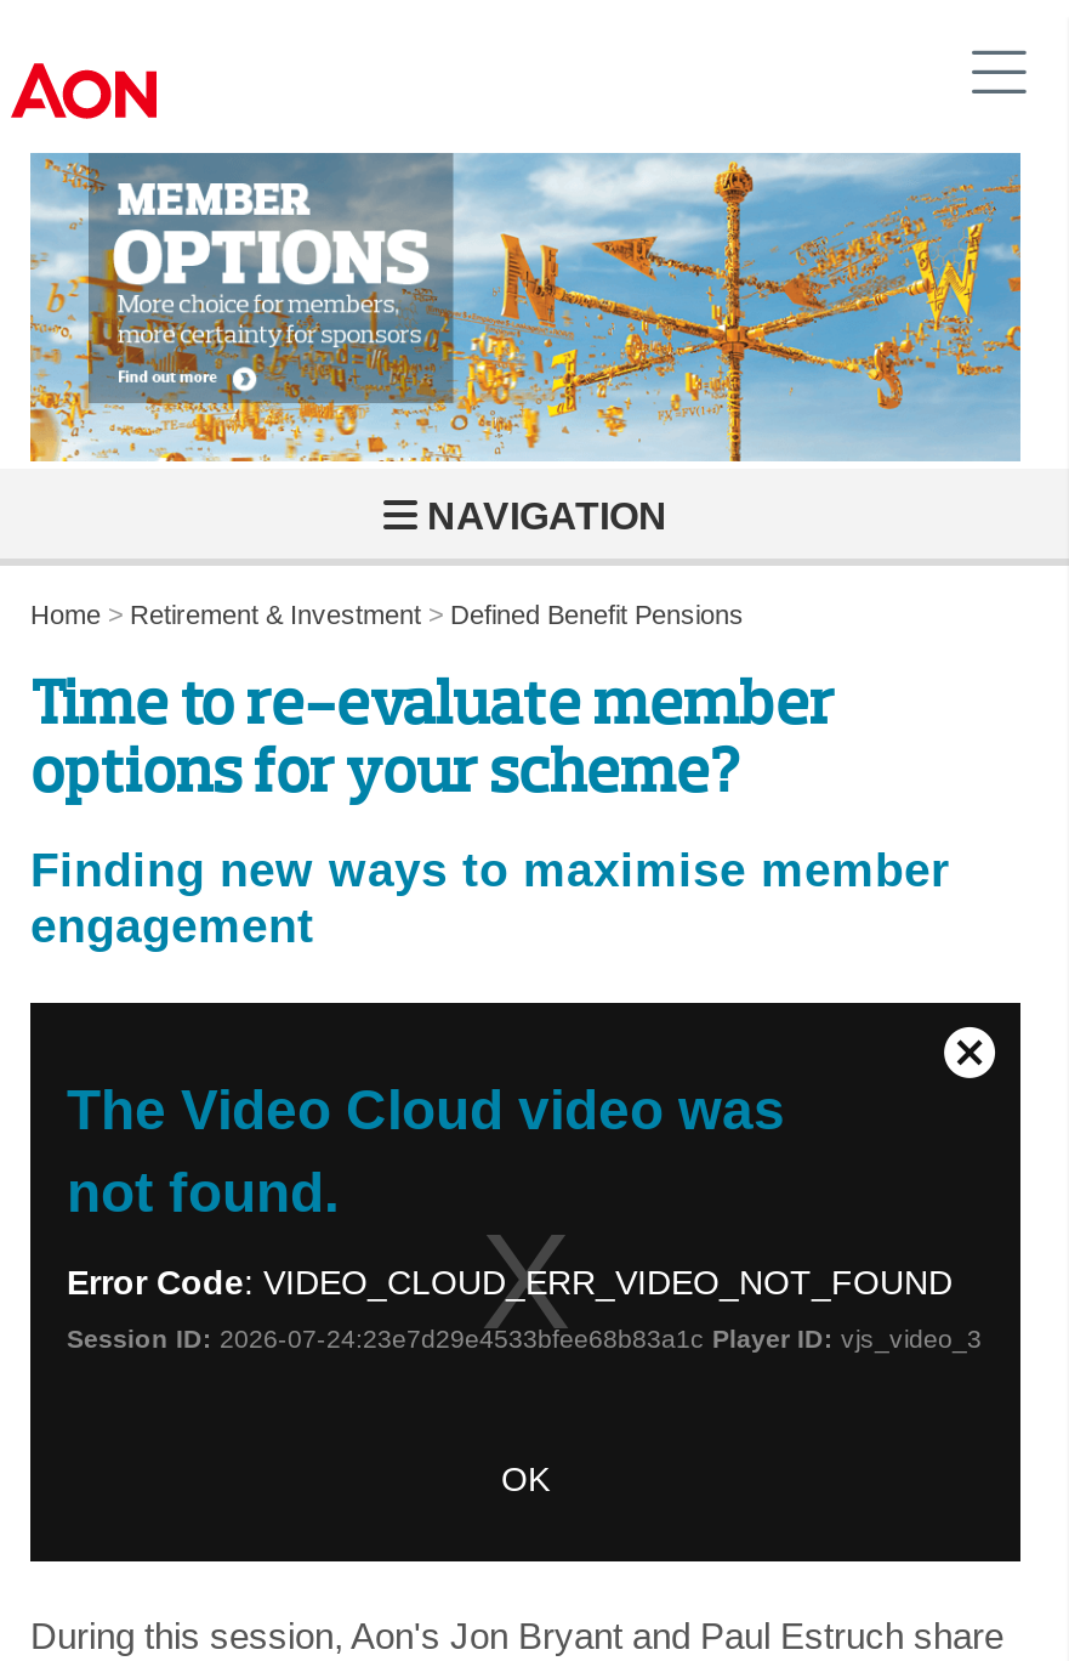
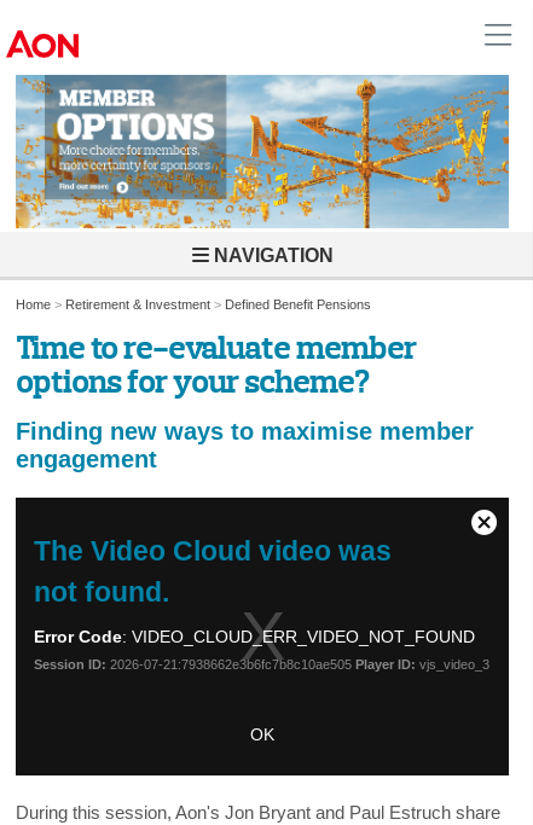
[67,1324,982,1354] Session ID: 2026-07-24:23e7d29e4533bfee68b83a1c Player ID: vjs_video_3 -> [34,658,489,672] Session ID: 2026-07-21:7938662e3b6fc7b8c10ae505 Player ID: vjs_video_3

